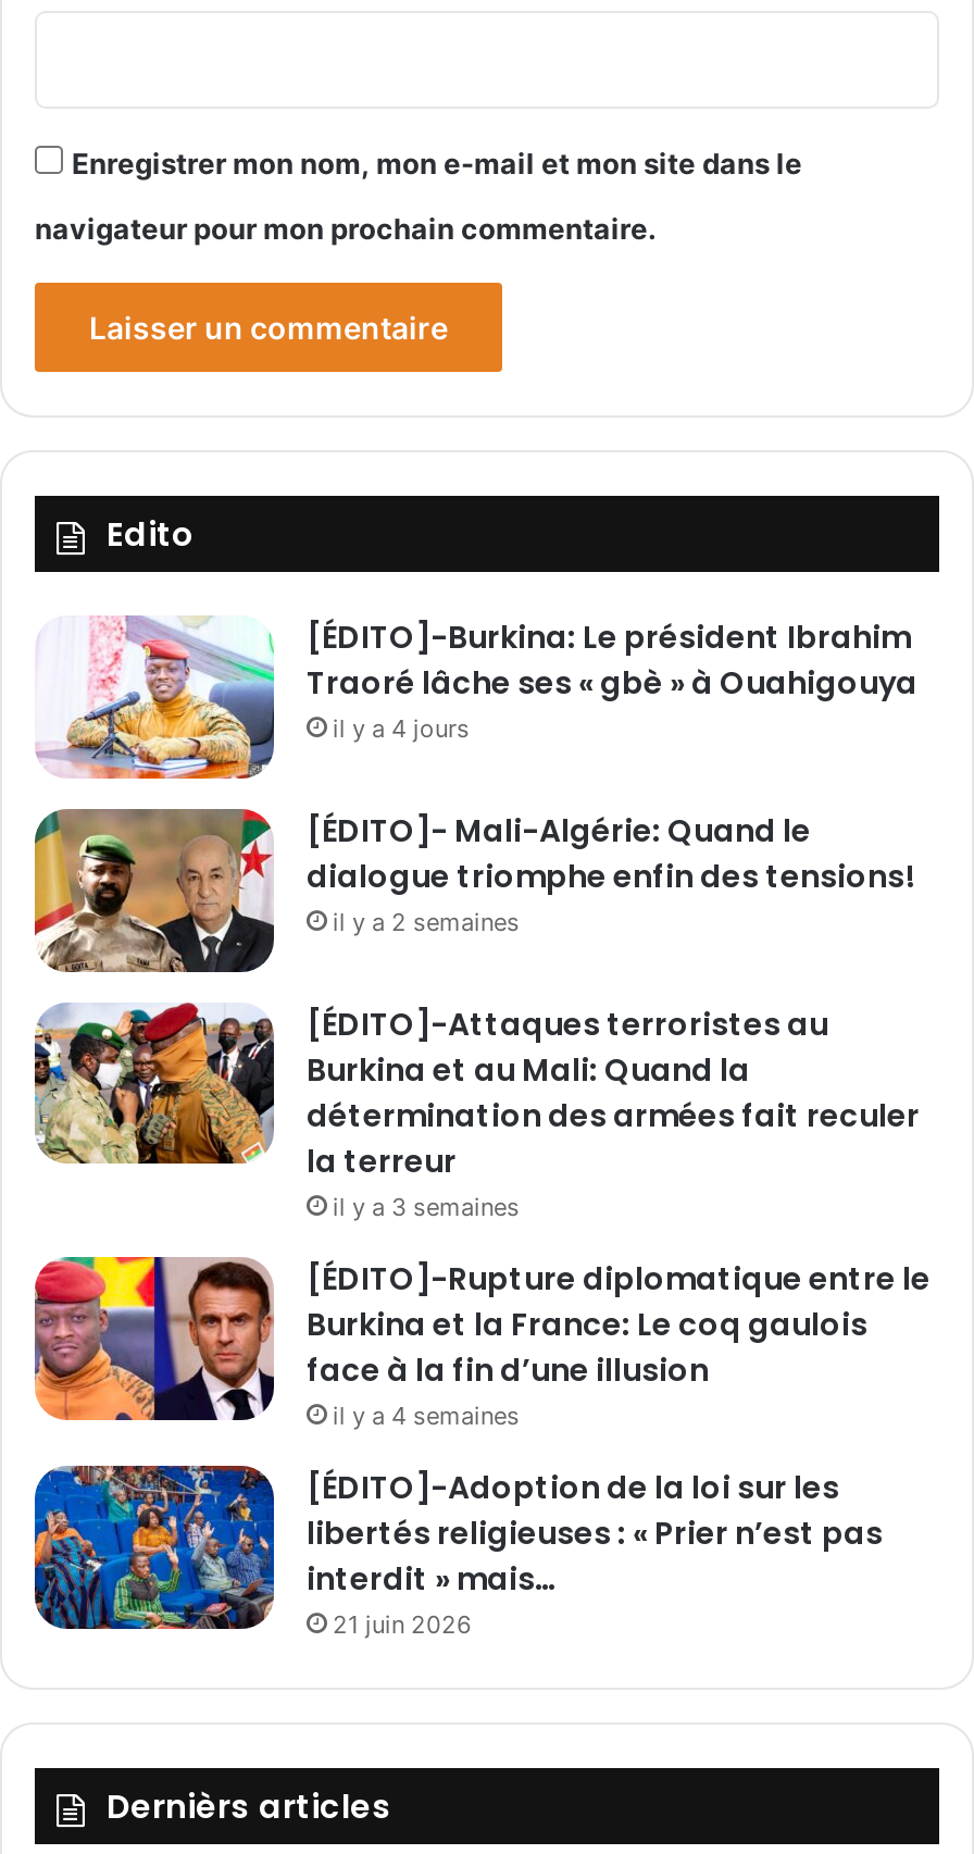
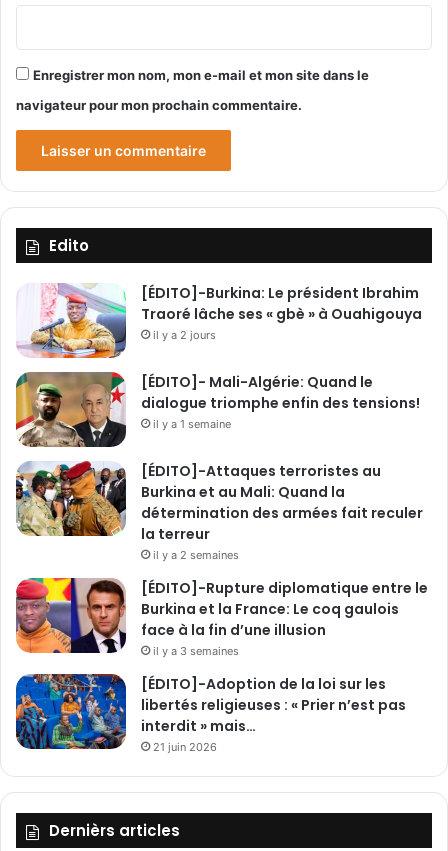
[333,712,470,743] il y a 4 jours -> [153,328,216,342] il y a 2 jours
moved [333,906,520,936] -> [153,548,239,562]: il y a 2 semaines
none -> [153,417,231,431] il y a 1 semaine
moved [333,1191,520,1221] -> [153,644,239,658]: il y a 3 semaines
[333,1400,520,1430] il y a 4 semaines -> none

